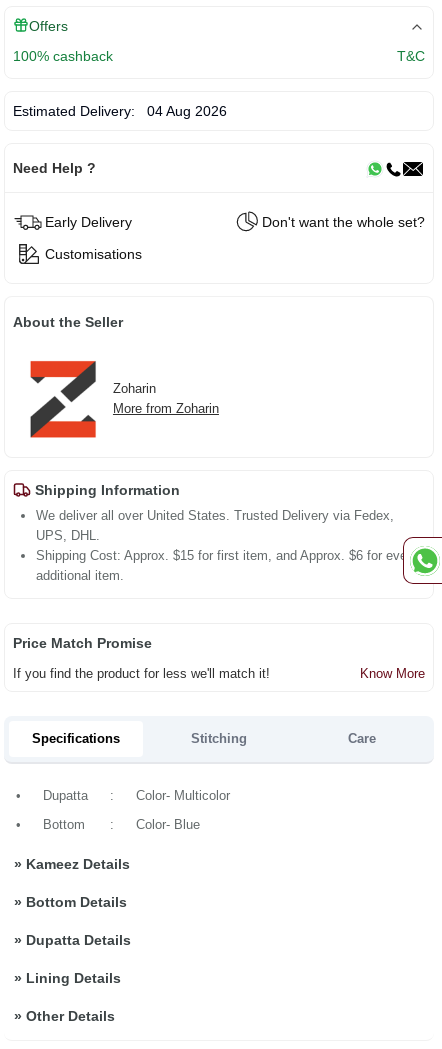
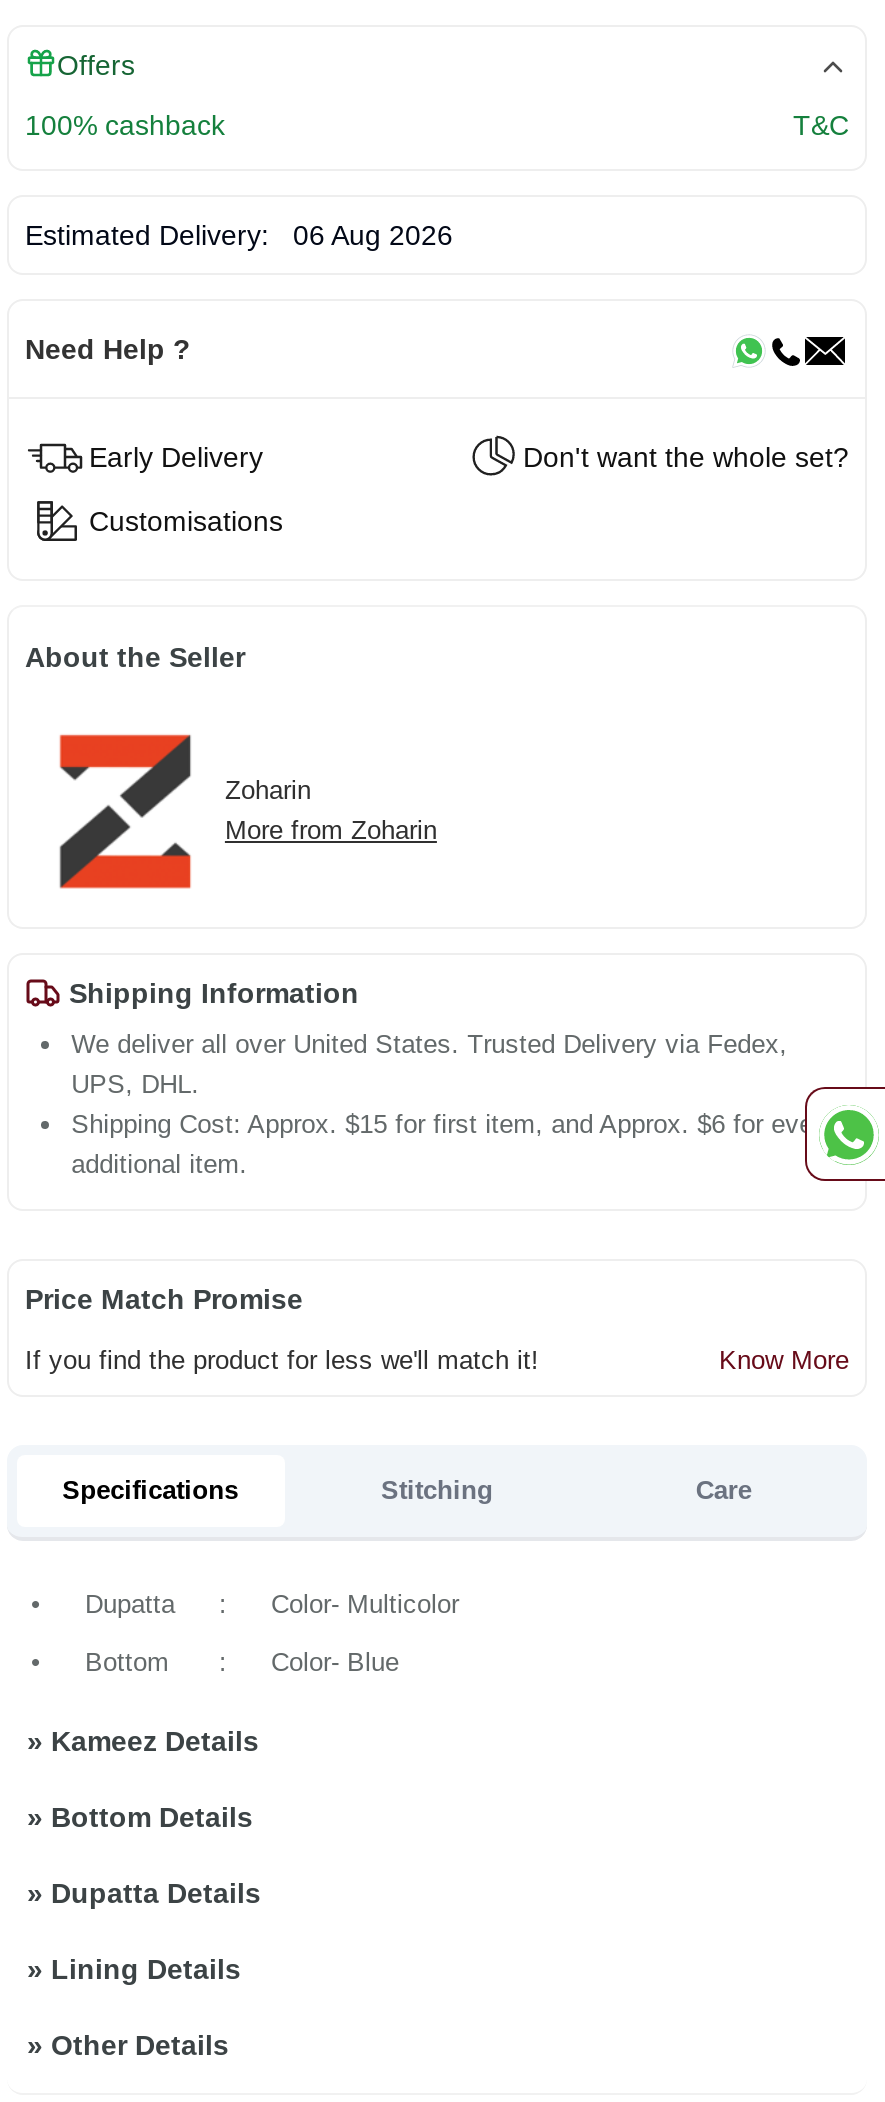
[13,103,227,119] Estimated Delivery: 04 Aug 2026 -> [25,219,453,251] Estimated Delivery: 06 Aug 2026

